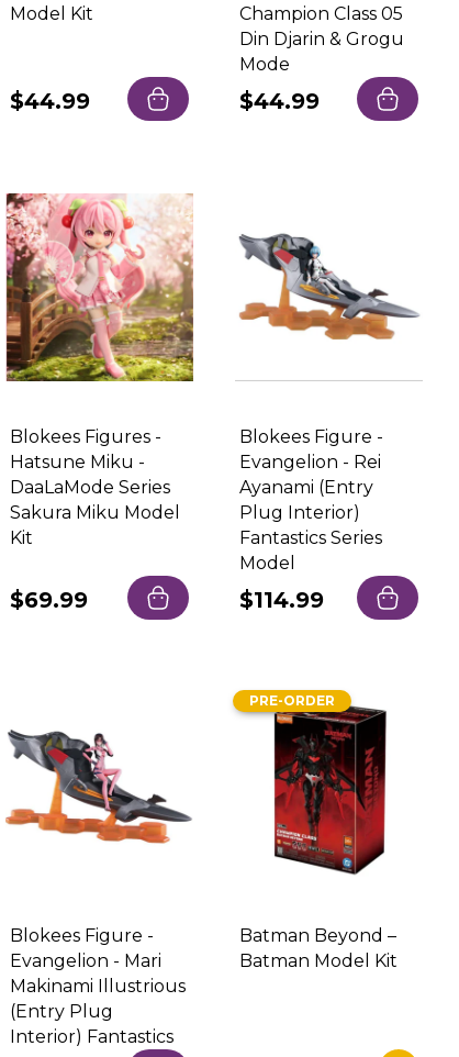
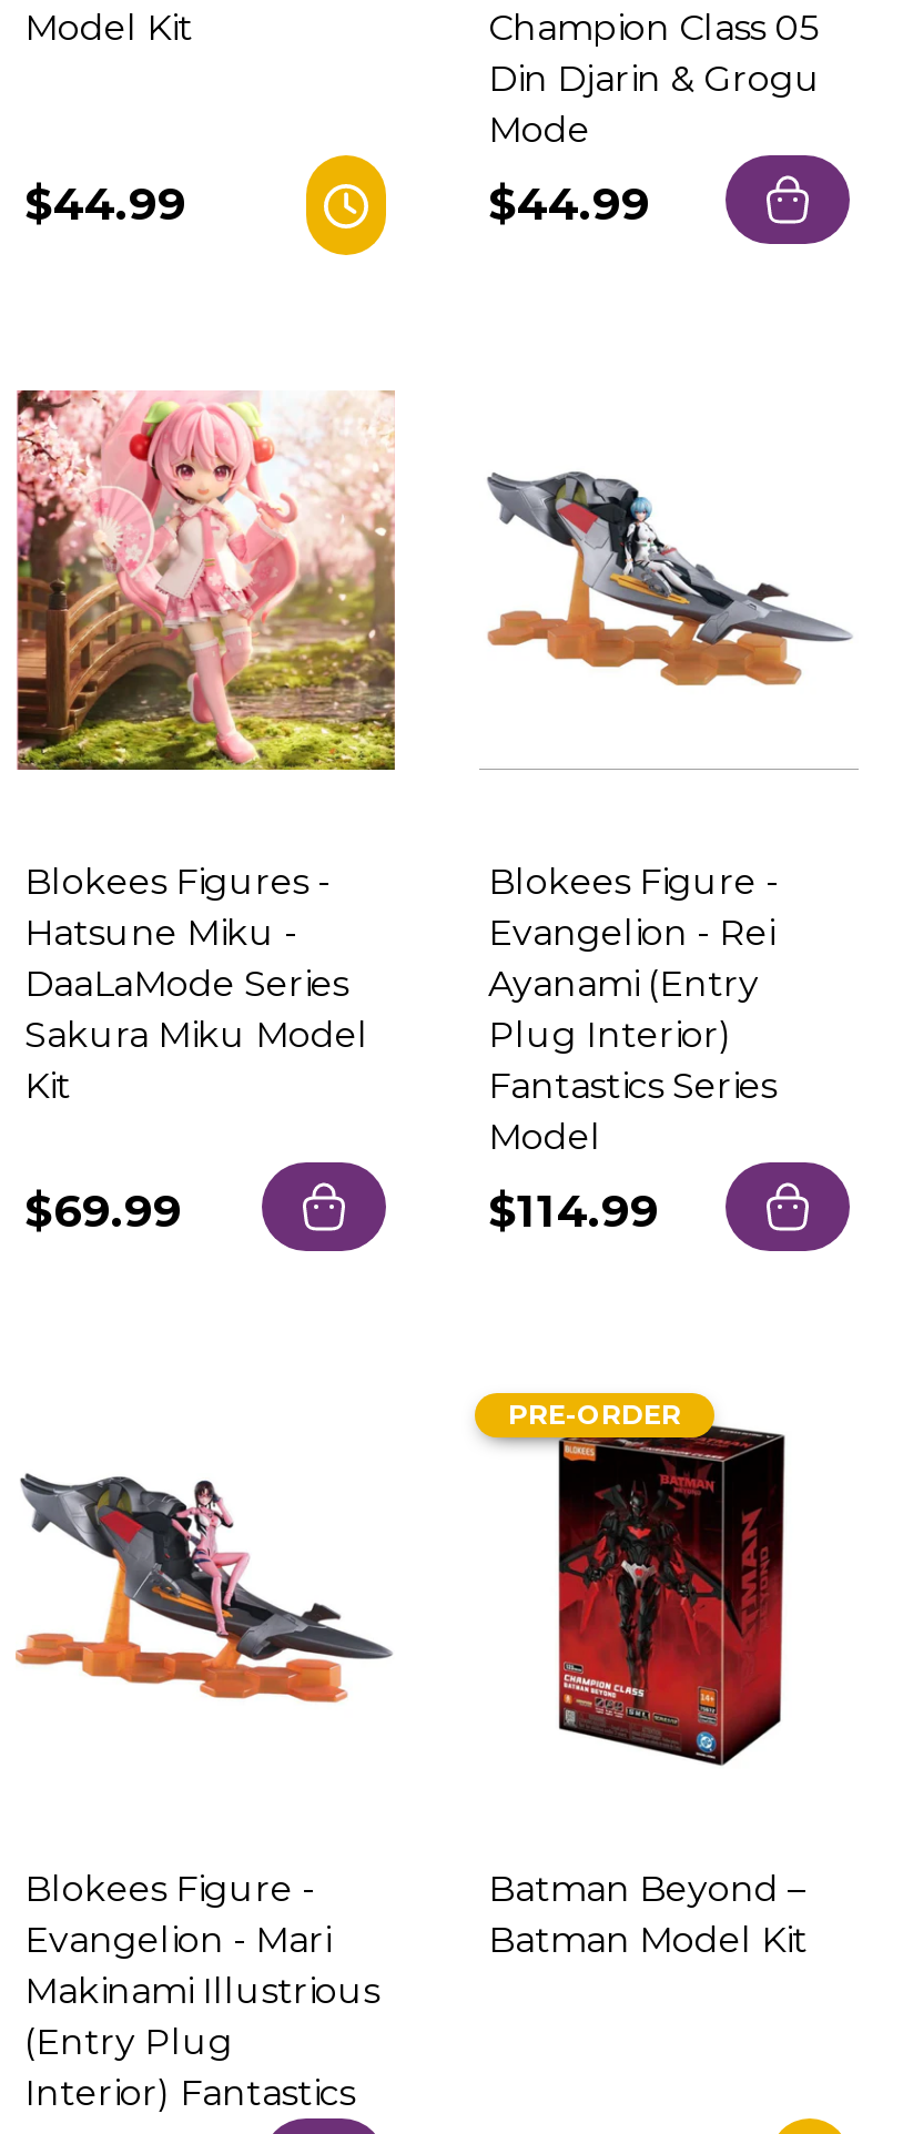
[126,76,190,126] [image] -> [262,153,388,257] [image]

